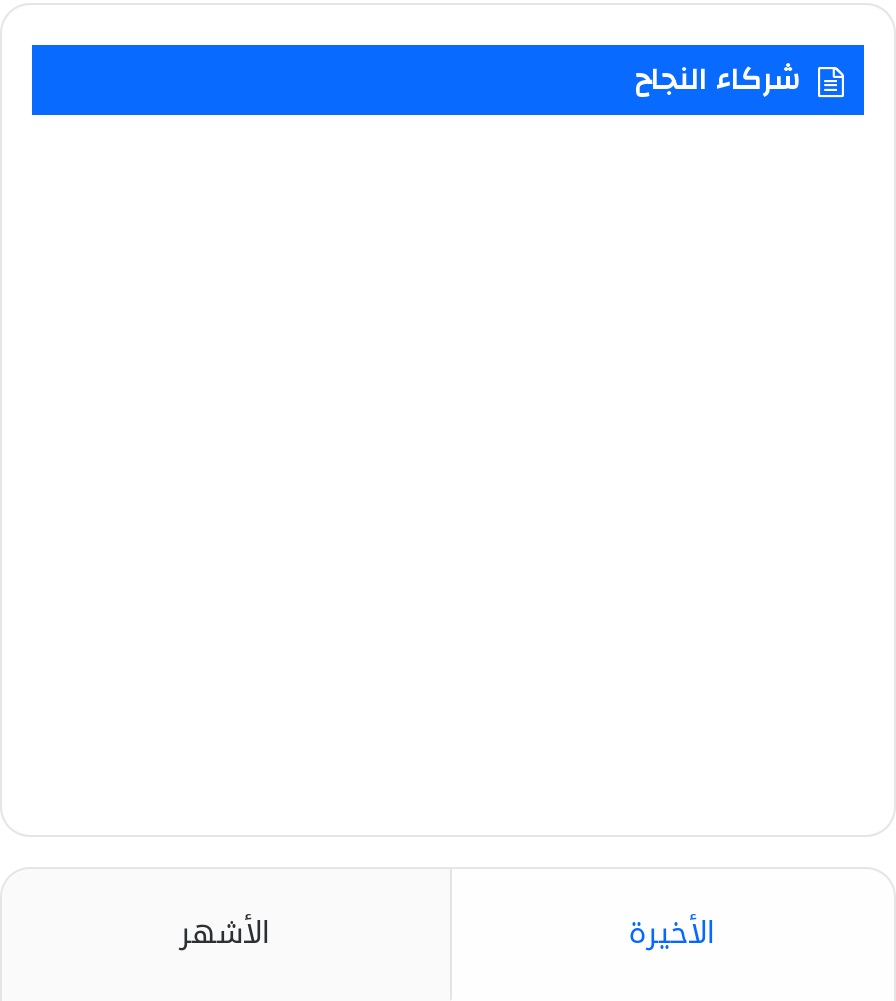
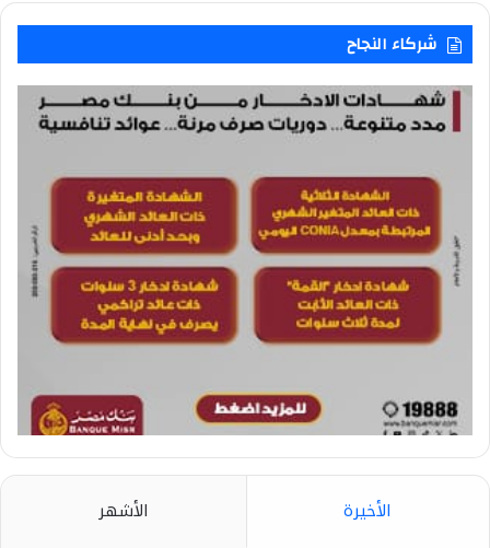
none -> [17,85,472,436] [image]

